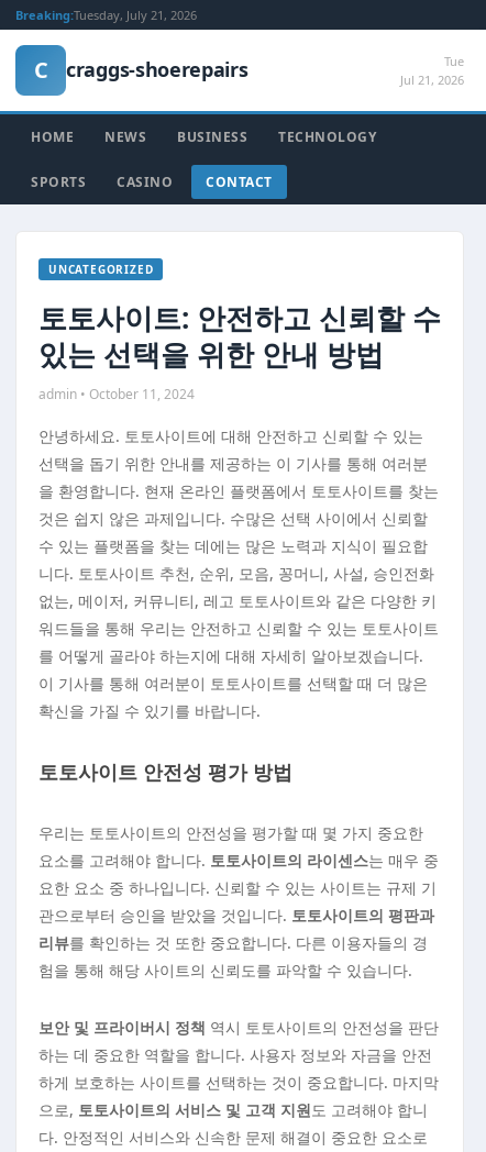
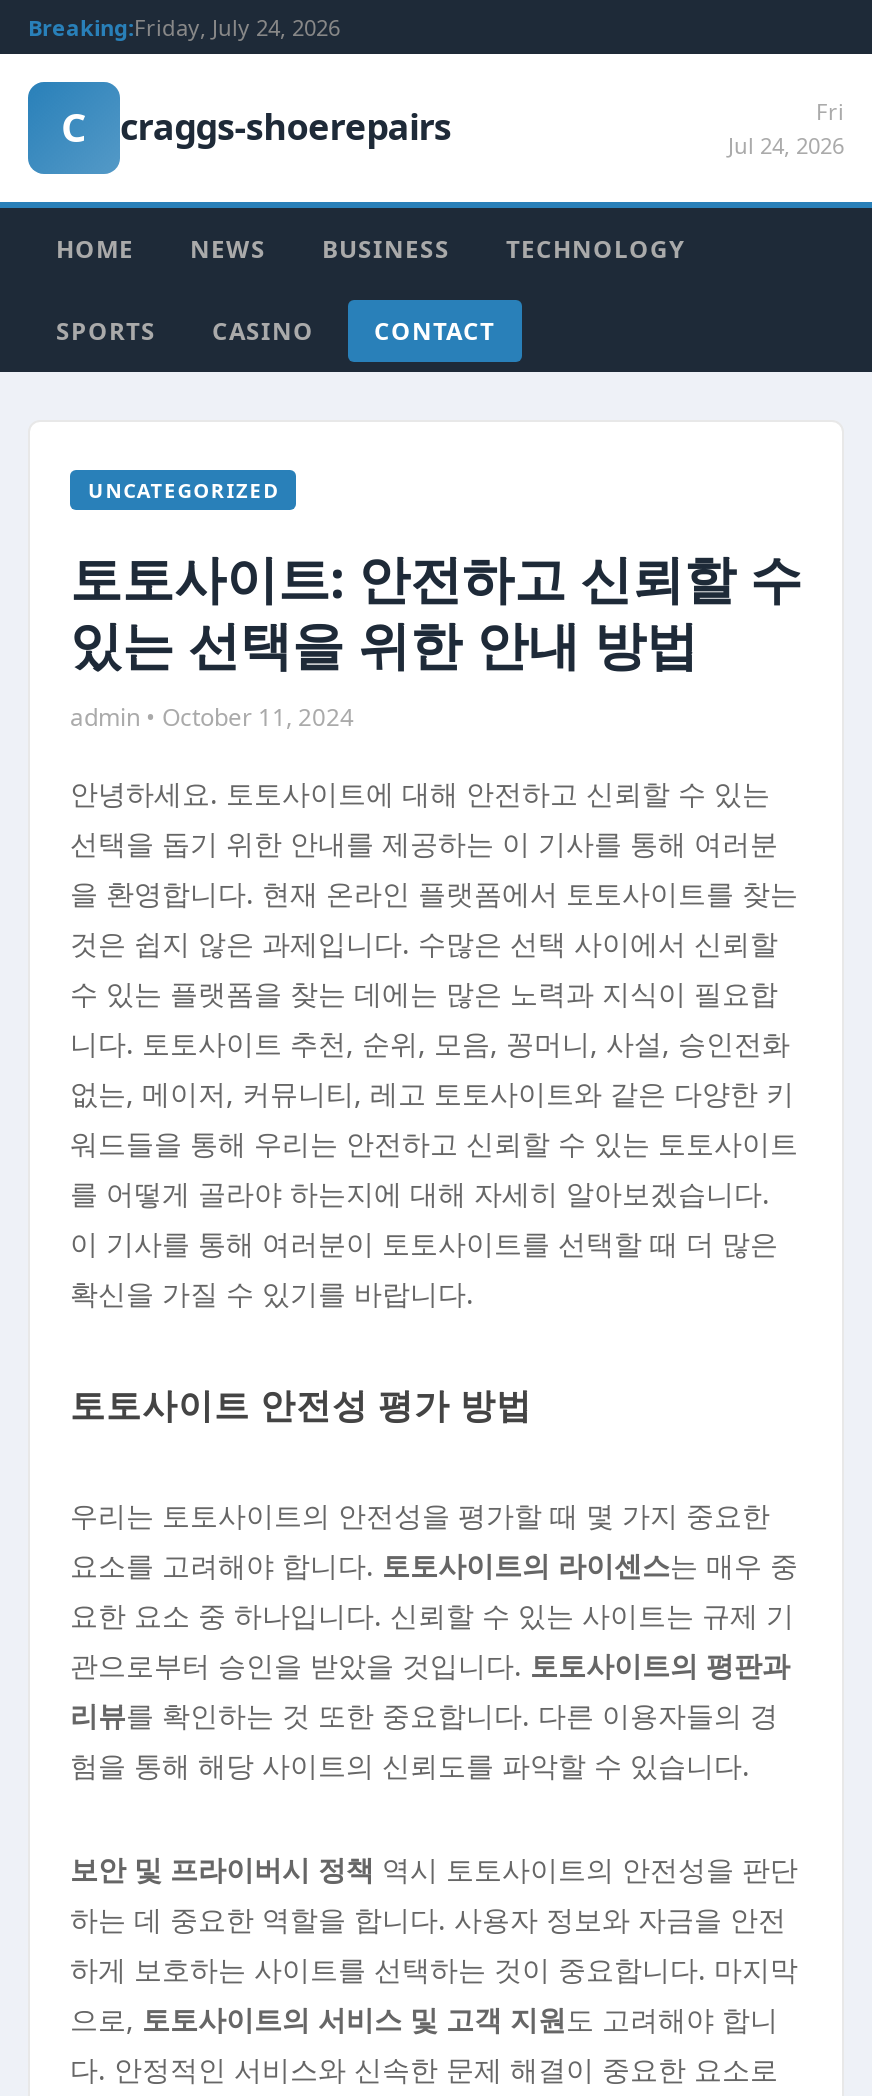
[15,7,197,23] Breaking:Tuesday, July 21, 2026 -> [28,12,340,42] Breaking:Friday, July 24, 2026
[400,53,464,88] Tue | Jul 21, 2026 -> [728,96,844,160] Fri | Jul 24, 2026

